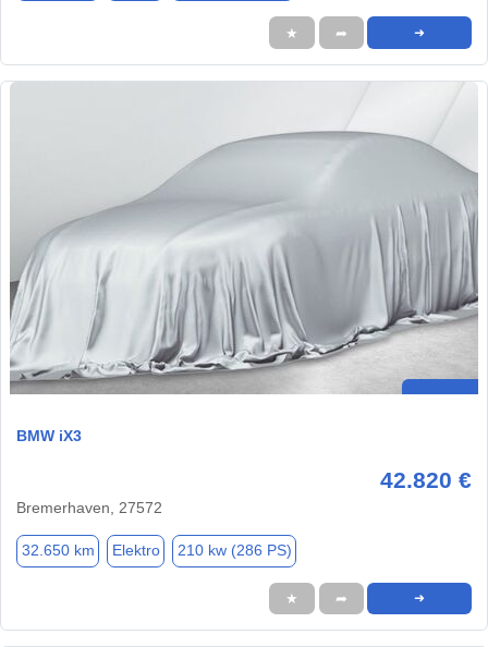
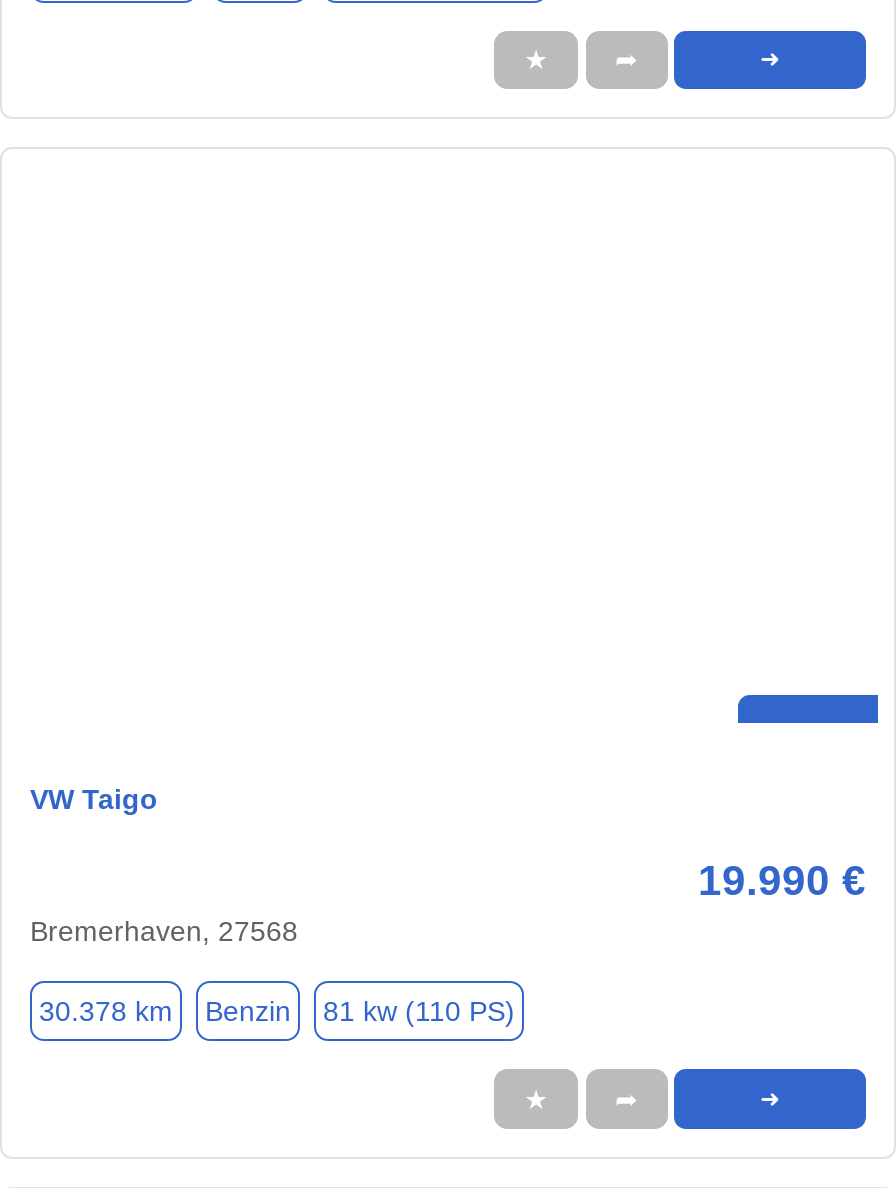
[9,82,479,395] [image] -> none
[16,427,82,444] BMW iX3 -> [30,784,158,816] VW Taigo
[16,467,472,516] 42.820 € | Bremerhaven, 27572 -> [30,858,866,948] 19.990 € | Bremerhaven, 27568
[21,542,291,559] 32.650 km | Elektro | 210 kw (286 PS) -> [39,995,515,1027] 30.378 km | Benzin | 81 kw (110 PS)

